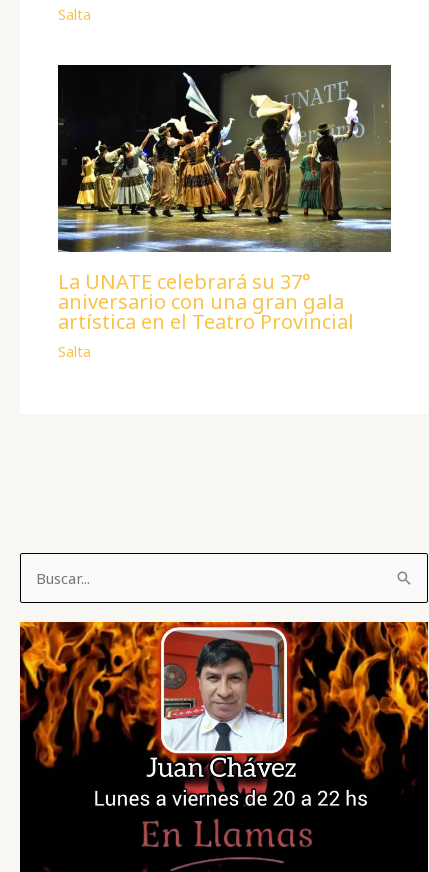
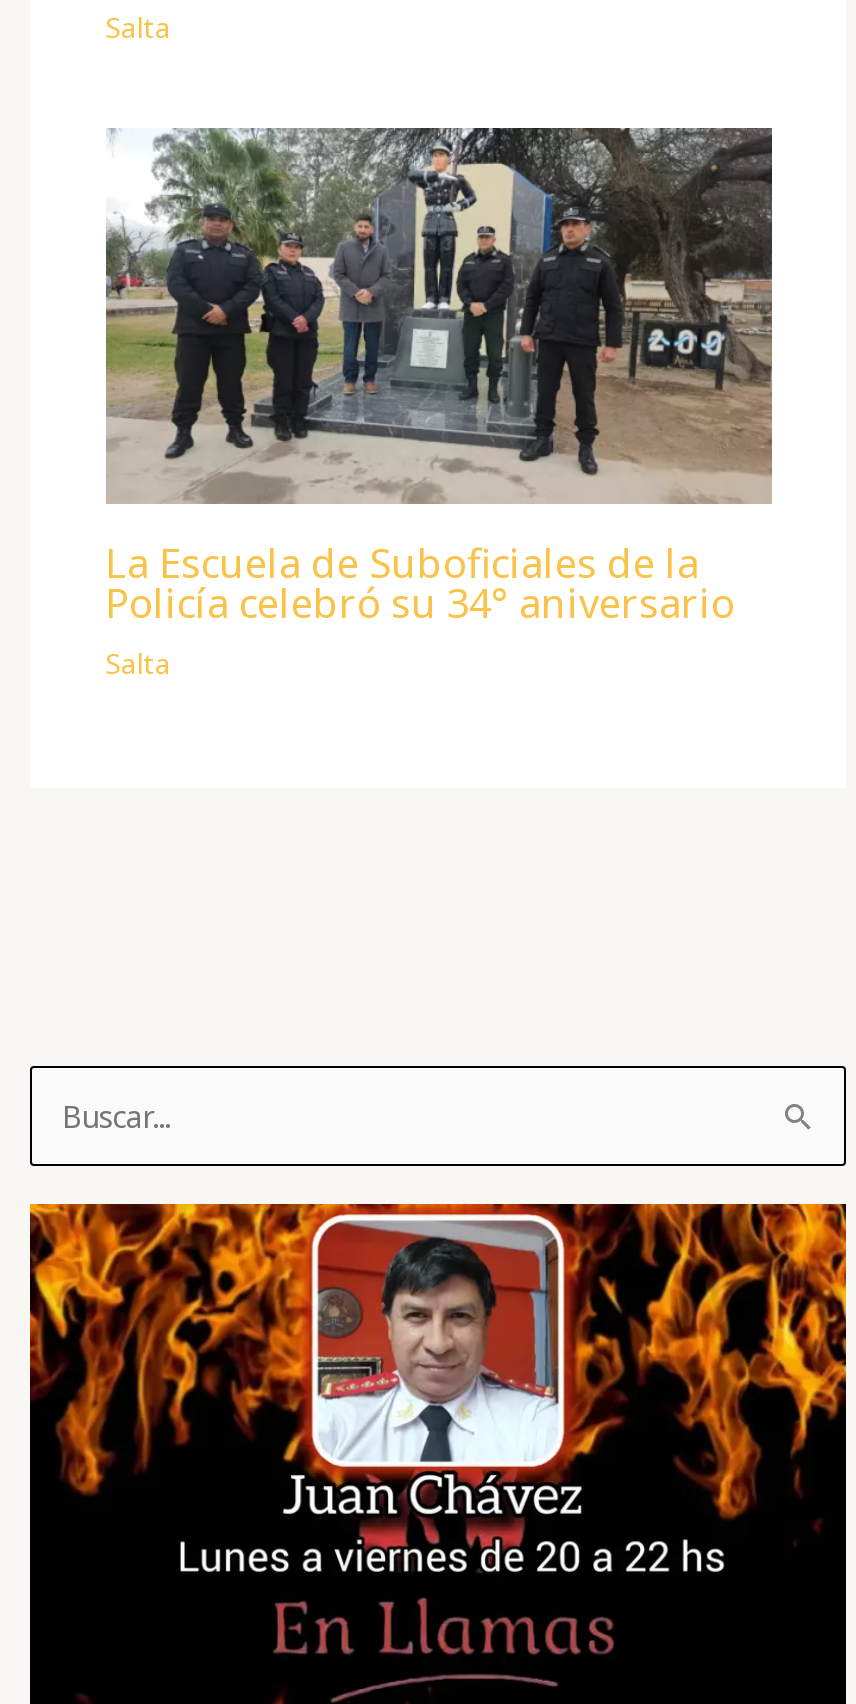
[57,64,391,335] [image] | La UNATE celebrará su 37° | aniversario con una gran gala | artística en el Teatro Provincial -> [104,128,772,630] [image] | La Escuela de Suboficiales de la | Policía celebró su 34° aniversario

